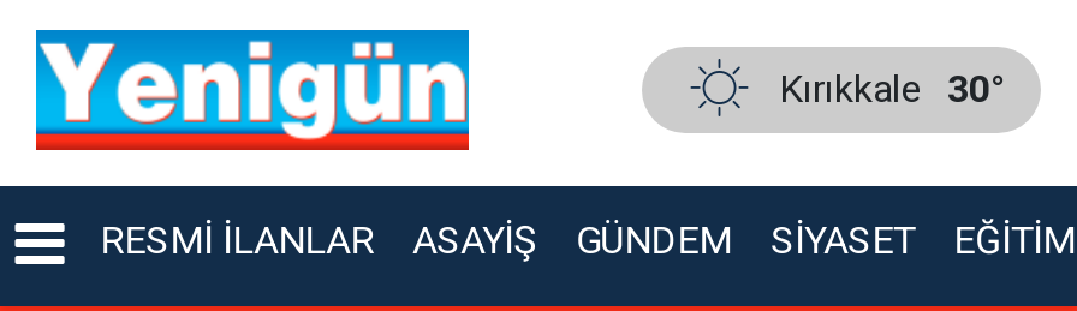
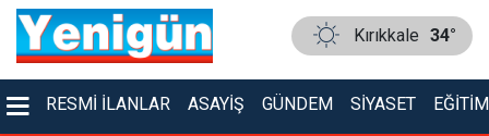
[779,66,1005,112] Kırıkkale 30° -> [354,25,456,46] Kırıkkale 34°

